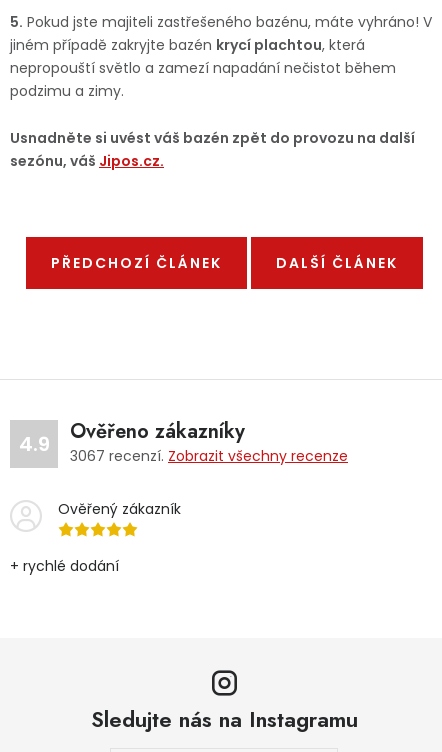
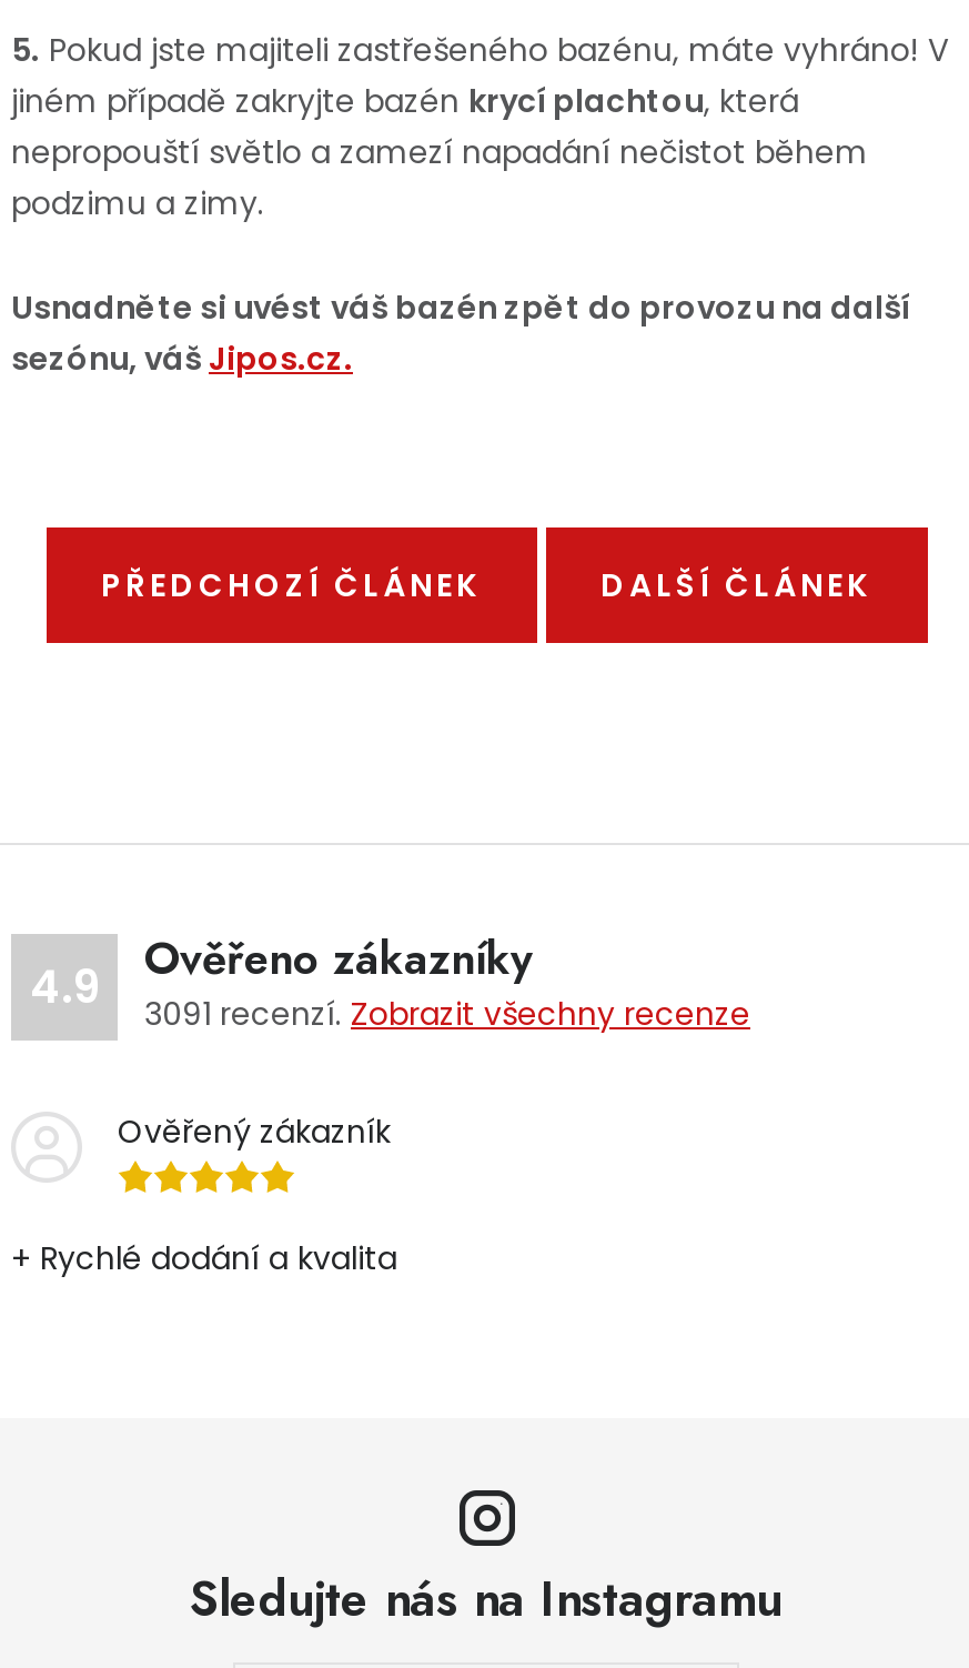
[70,446,348,466] 3067 recenzí. Zobrazit všechny recenze -> [144,992,750,1036] 3091 recenzí. Zobrazit všechny recenze
[10,556,119,576] + rychlé dodání -> [11,1236,397,1280] + Rychlé dodání a kvalita

